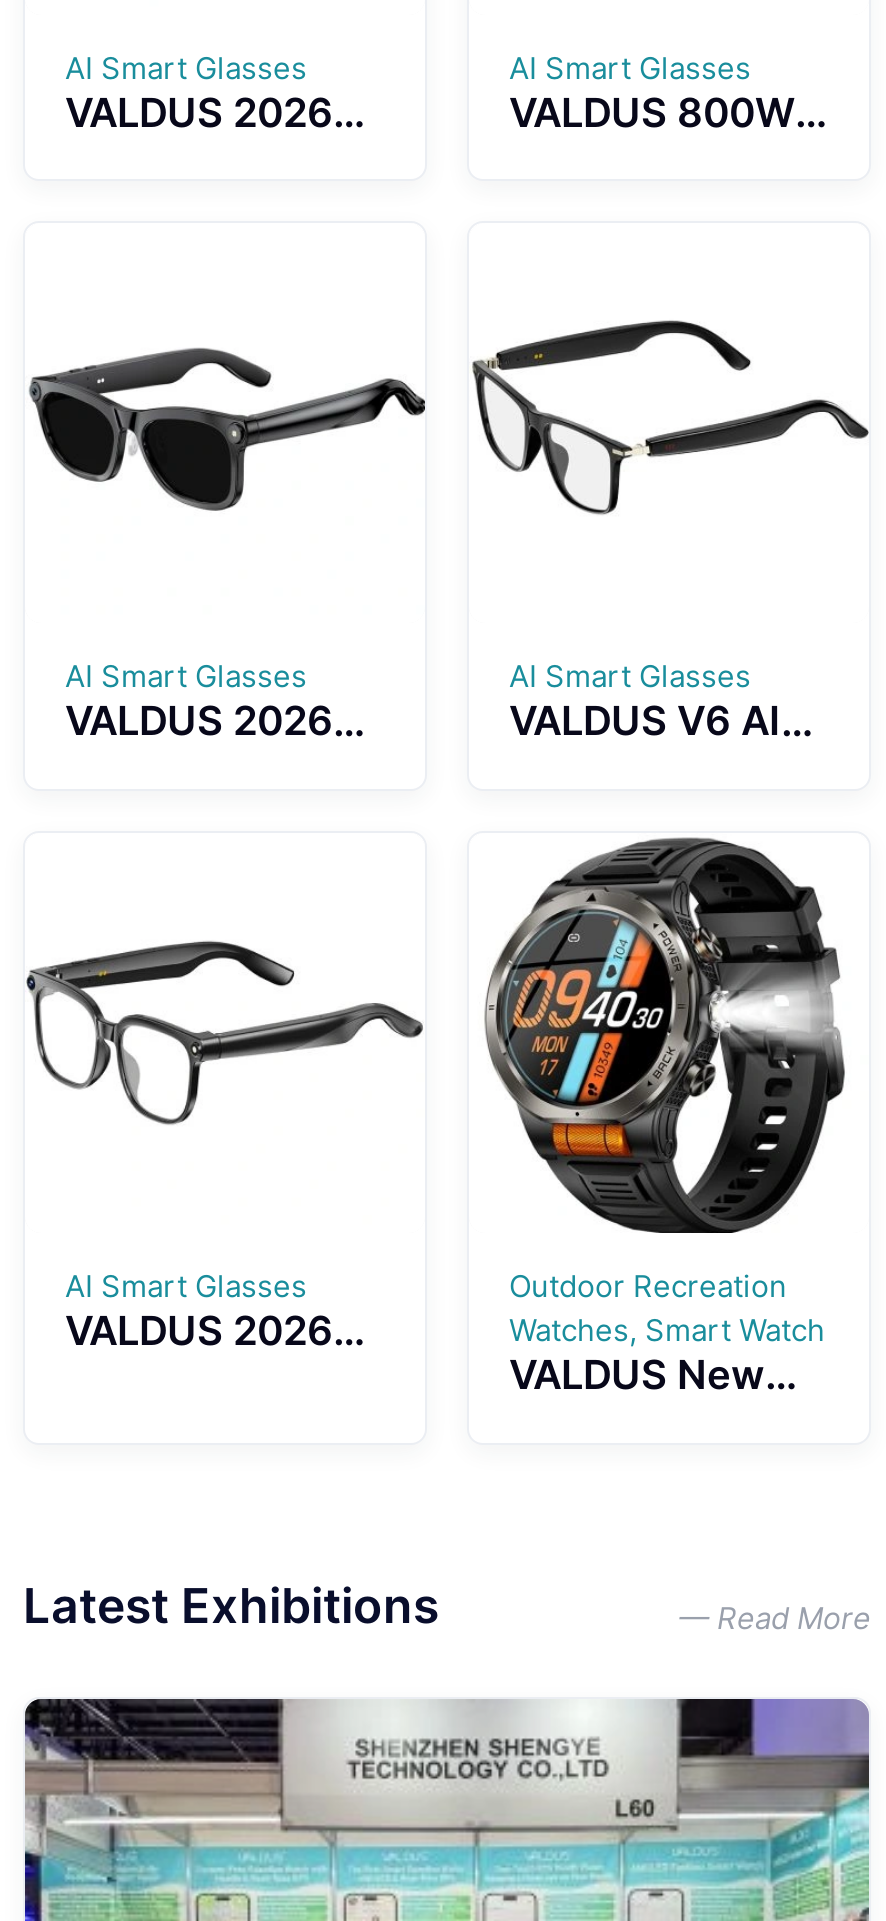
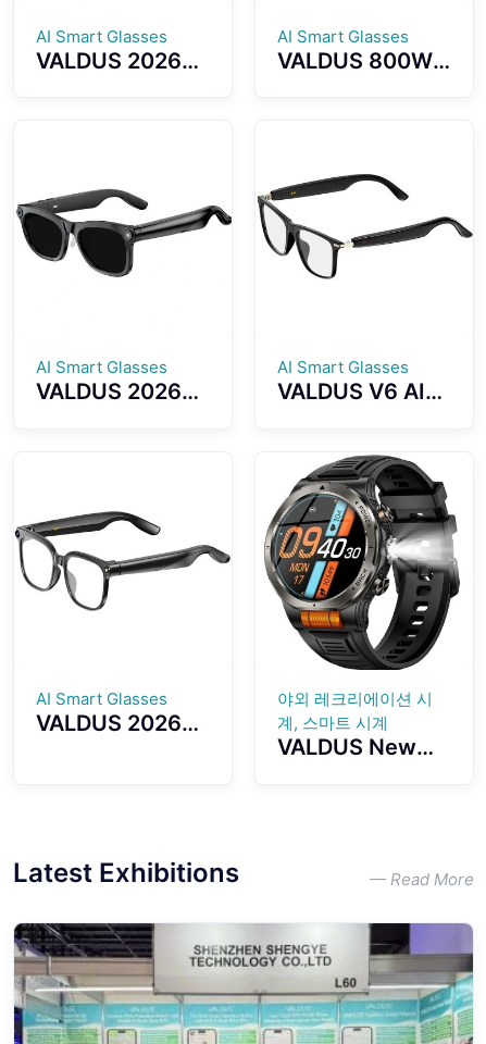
[509,1267,825,1349] Outdoor Recreation | Watches, Smart Watch -> [277,688,433,733] 야외 레크리에이션 시 | 계, 스마트 시계

